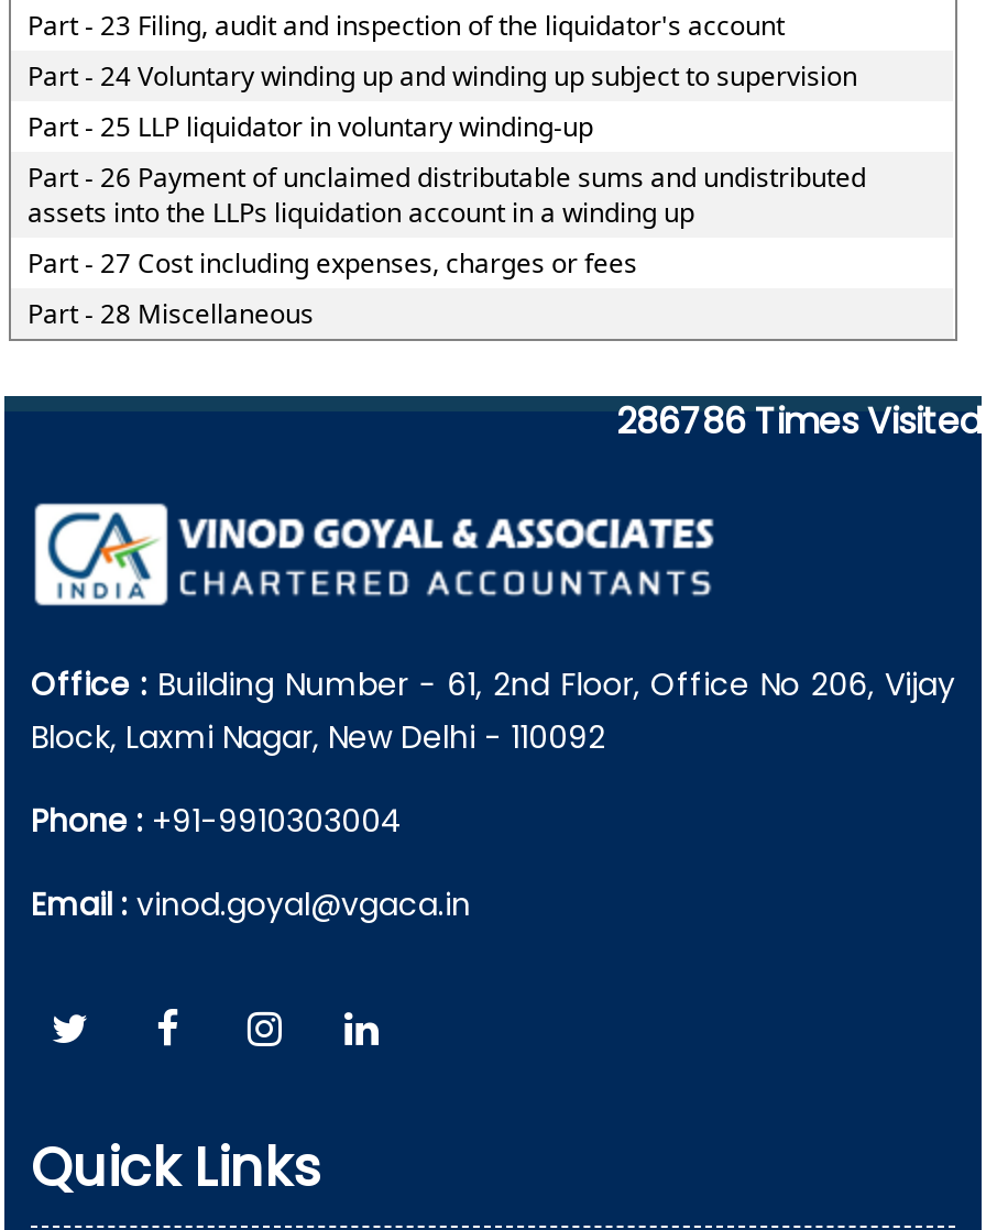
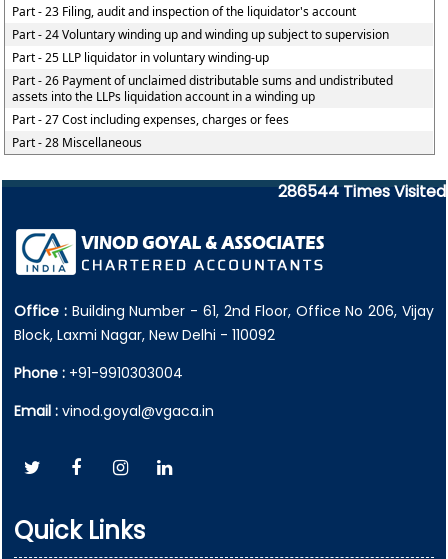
[616,396,982,447] 286786 Times Visited -> [278,180,446,203] 286544 Times Visited

